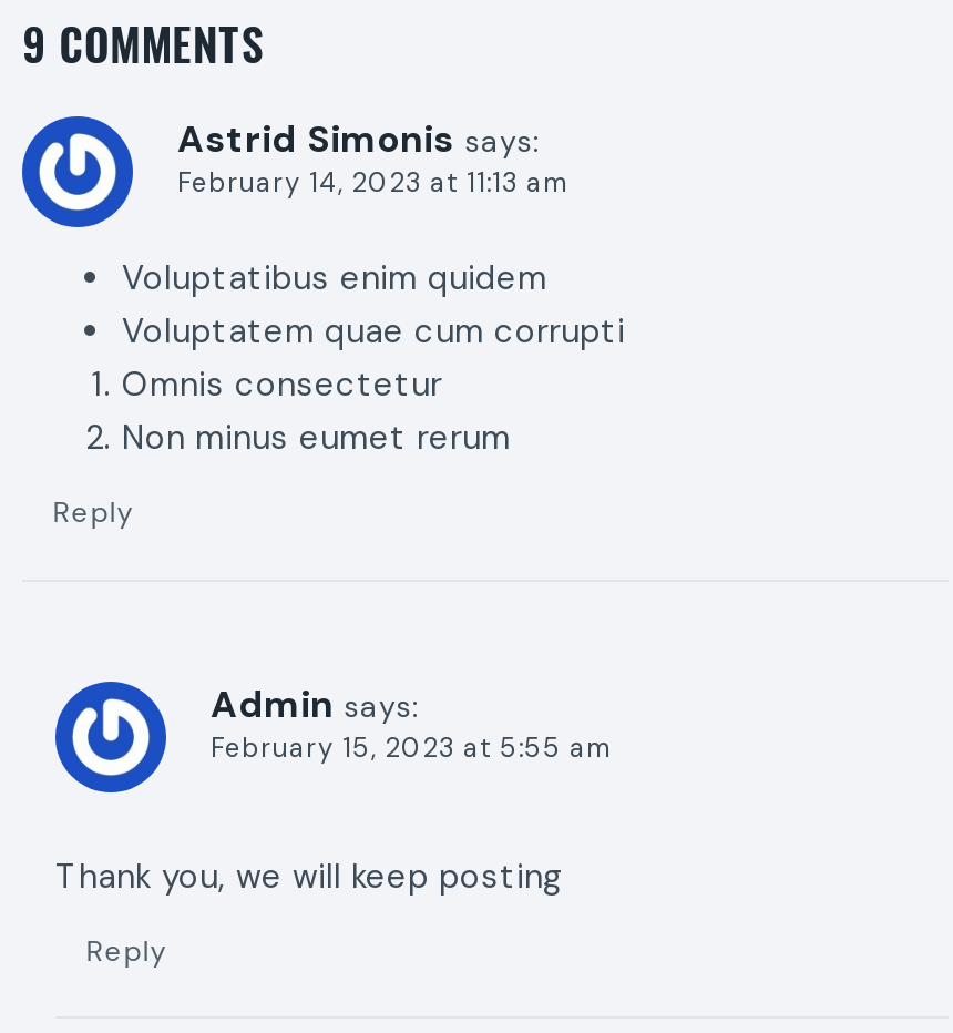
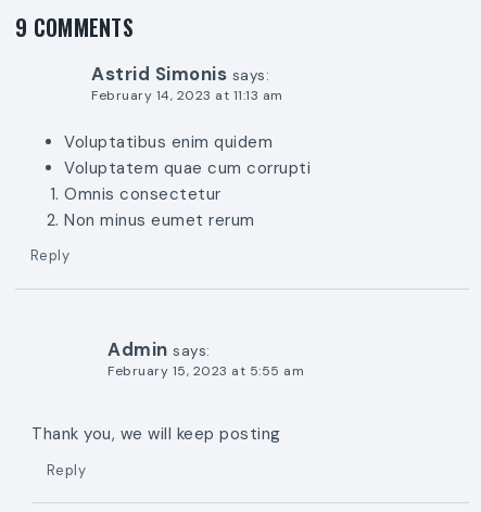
[20,114,135,229] [image] -> none
[53,679,168,795] [image] -> none

